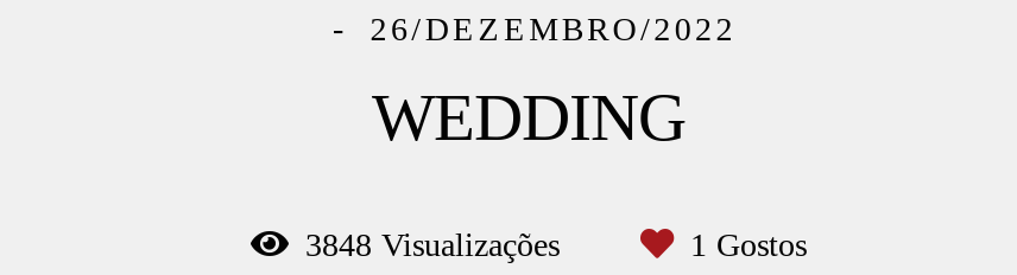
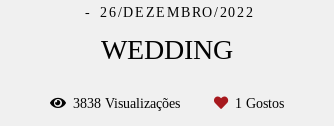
[305,225,569,263] 3848 Visualizações -> [73,95,184,111] 3838 Visualizações

